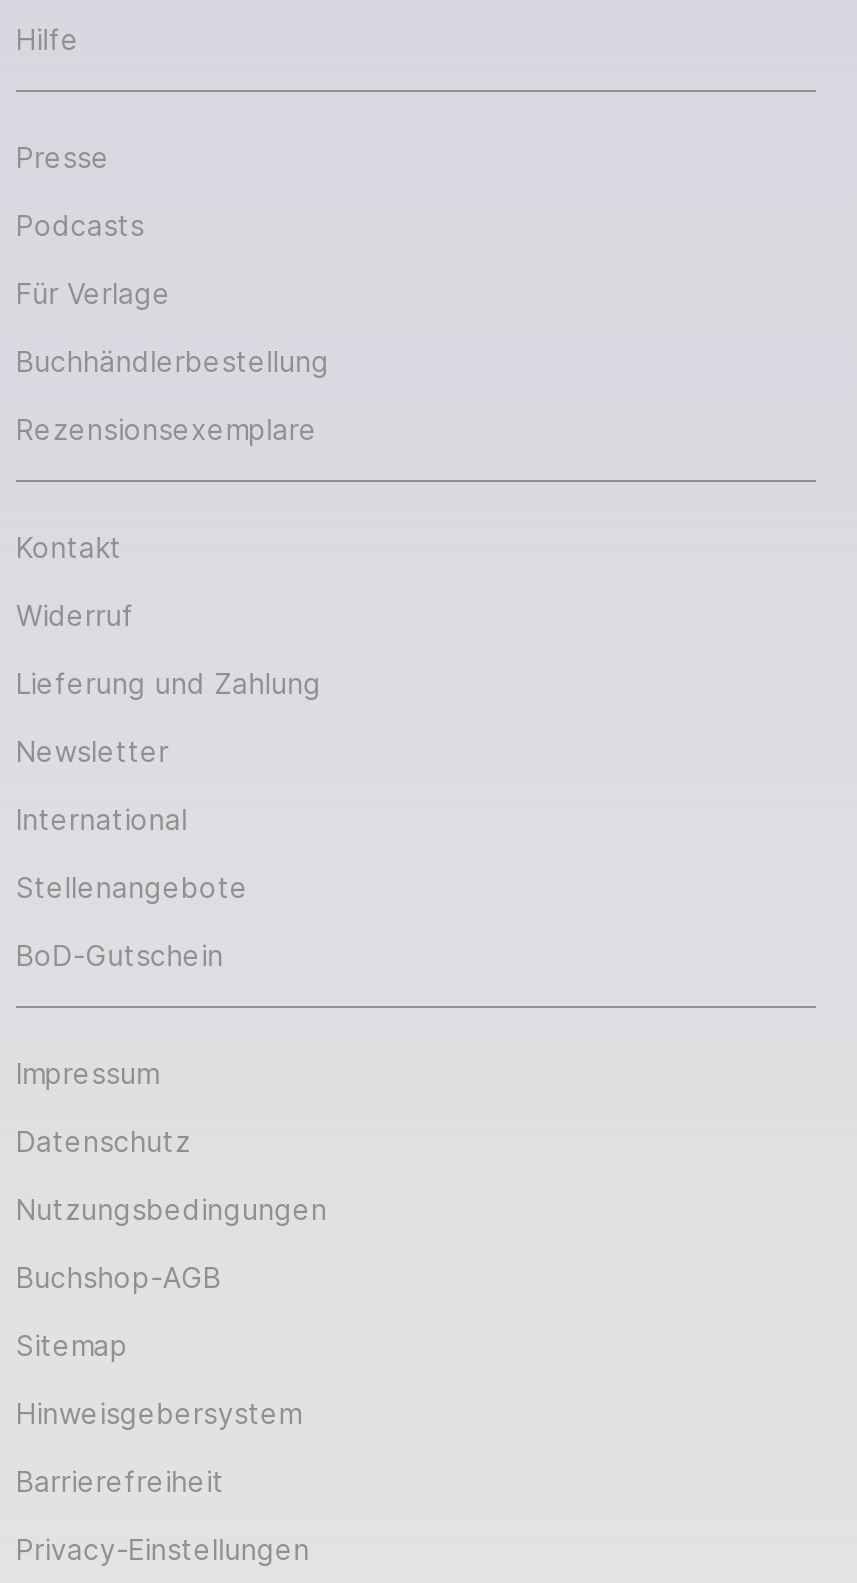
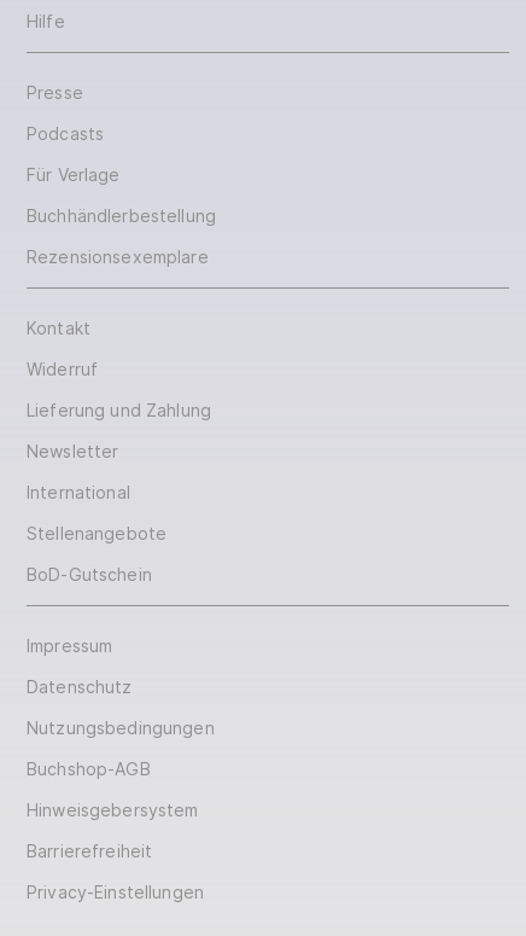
[16,1327,128,1361] Sitemap -> none

